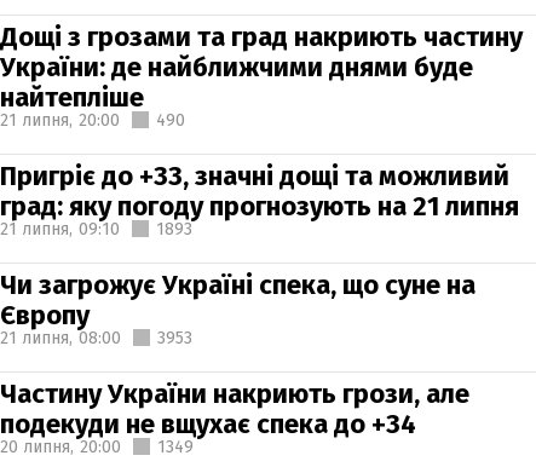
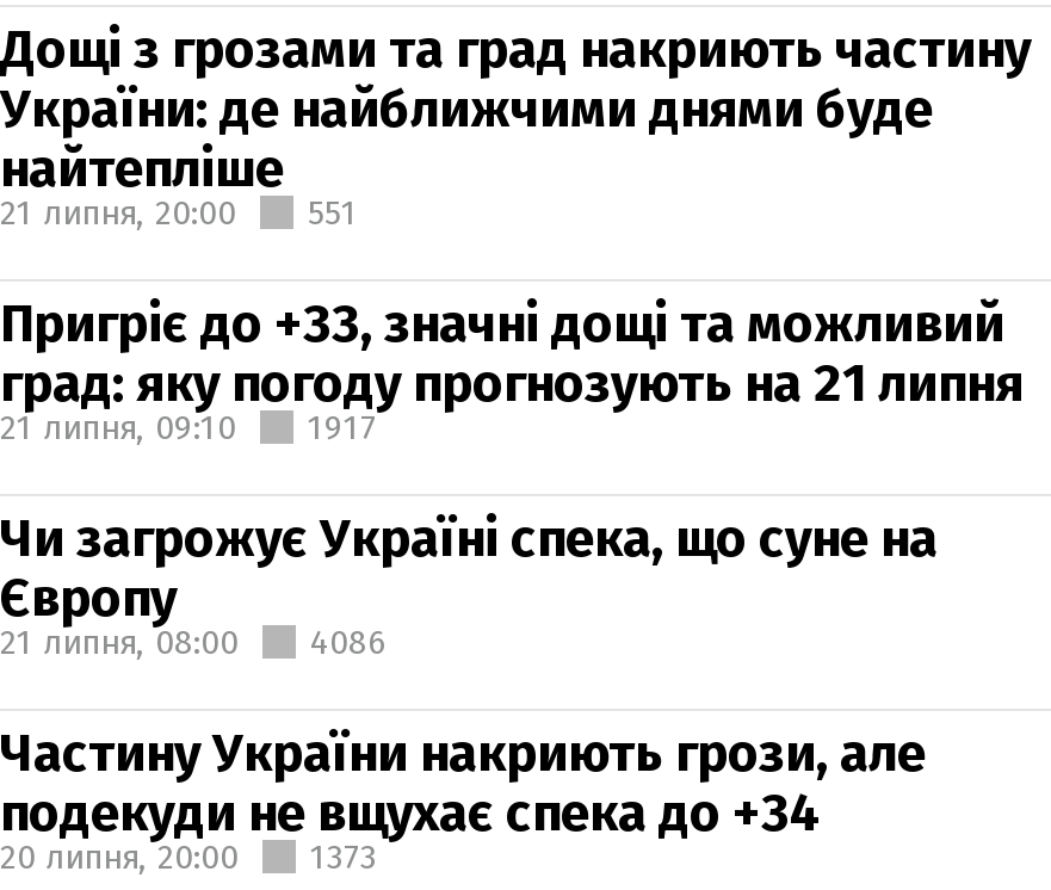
[0,109,185,130] 21 липня, 20:00 490 -> [0,192,358,233] 21 липня, 20:00 551
[156,218,192,239] 1893 -> [308,407,377,447] 1917
[0,327,192,348] 21 липня, 08:00 3953 -> [0,622,387,662] 21 липня, 08:00 4086
[0,436,194,457] 20 липня, 20:00 1349 -> [0,836,377,877] 20 липня, 20:00 1373

